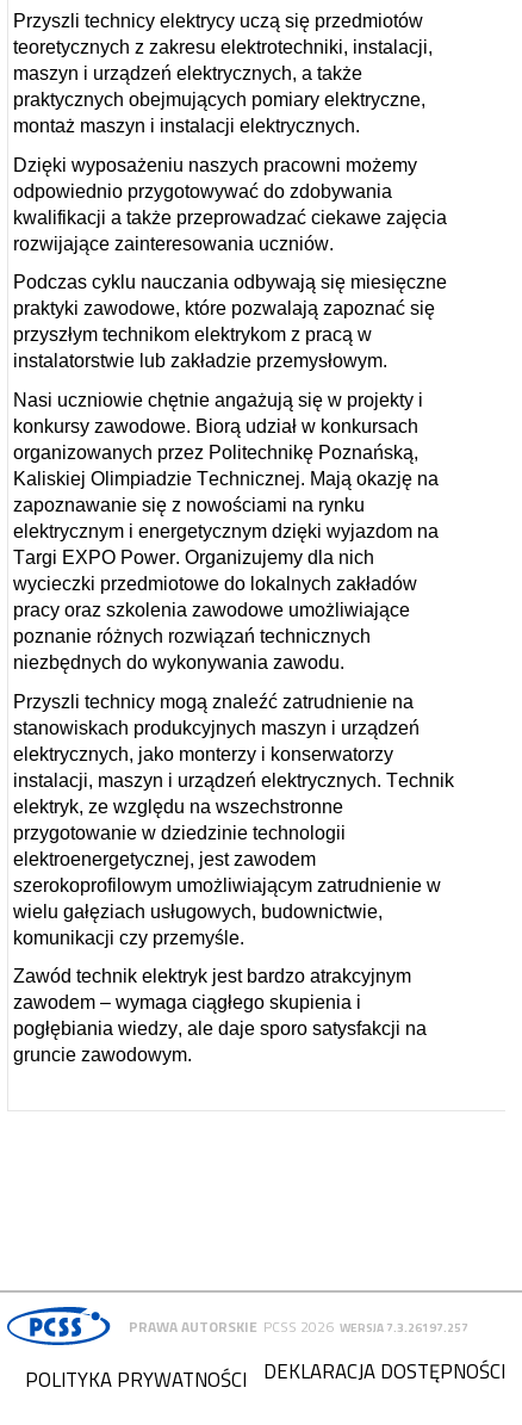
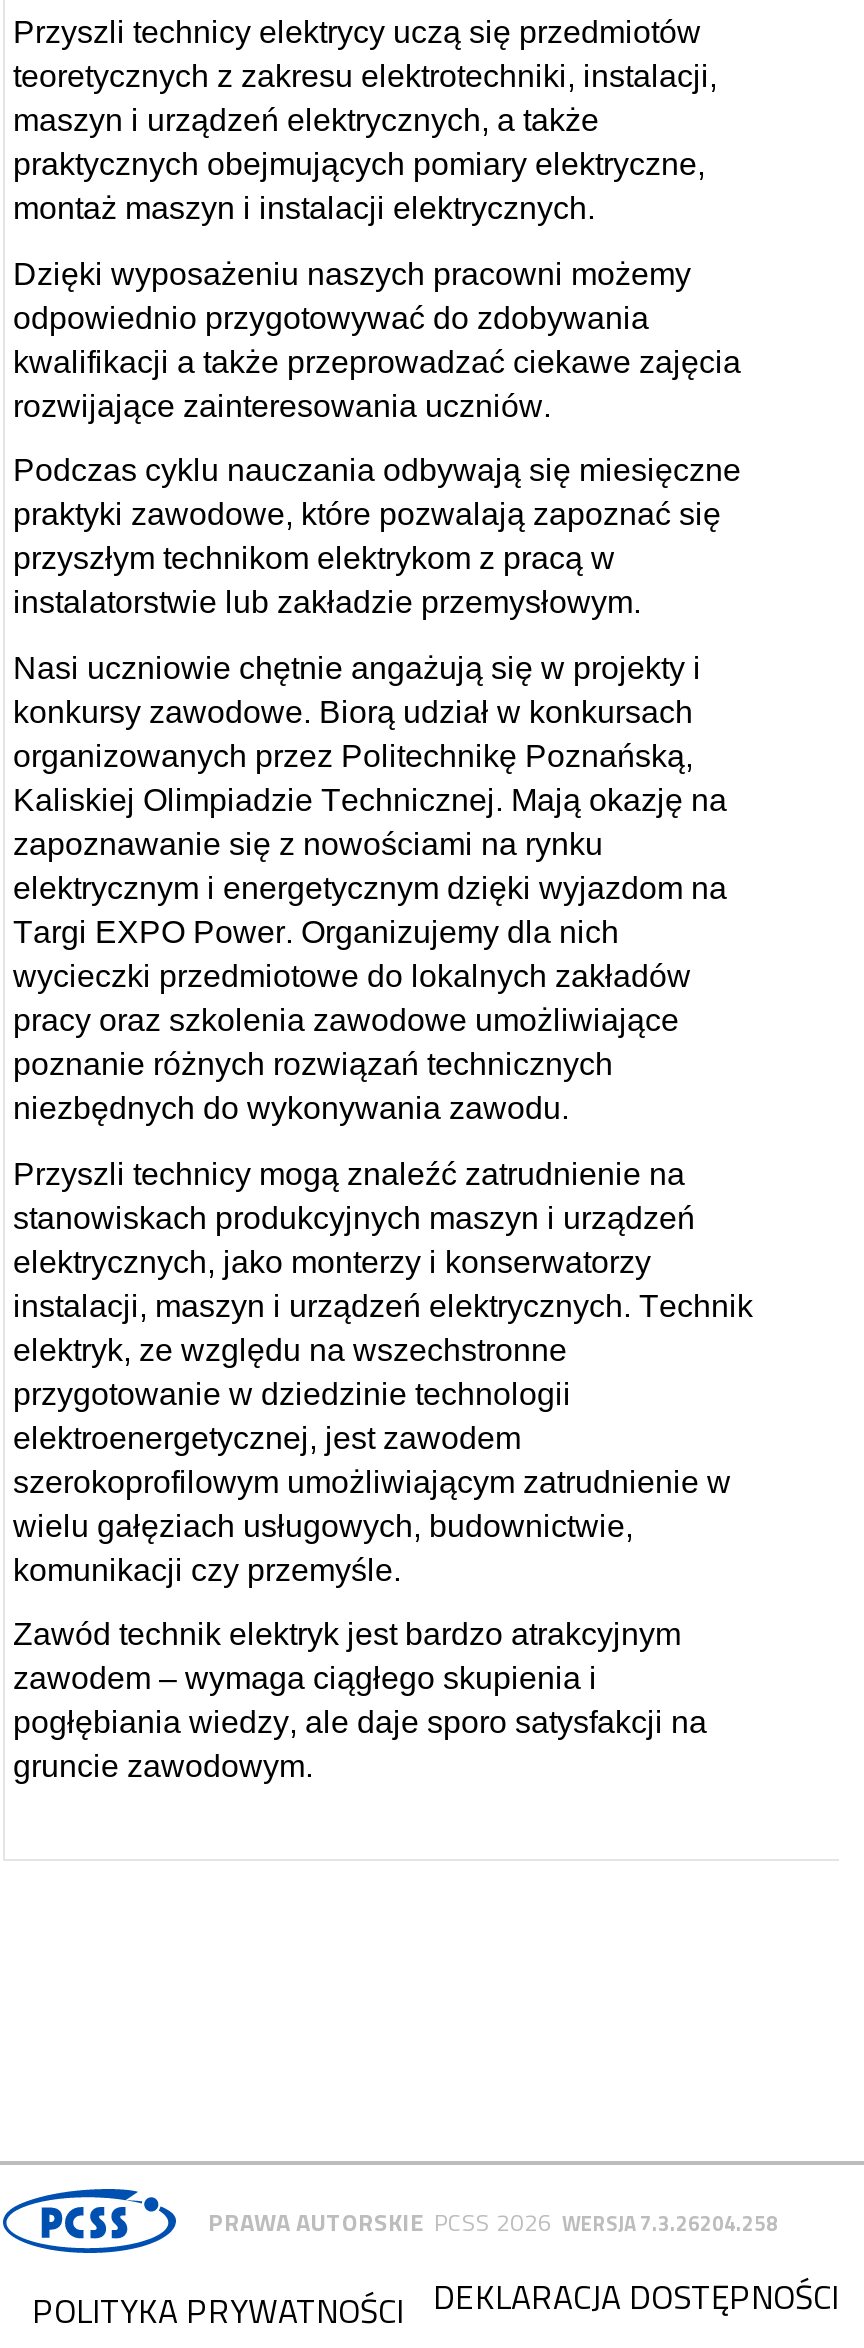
[129,1315,469,1338] PRAWA AUTORSKIE PCSS 2026 WERSJA 7.3.26197.257 -> [208,2203,778,2241] PRAWA AUTORSKIE PCSS 2026 WERSJA 7.3.26204.258

